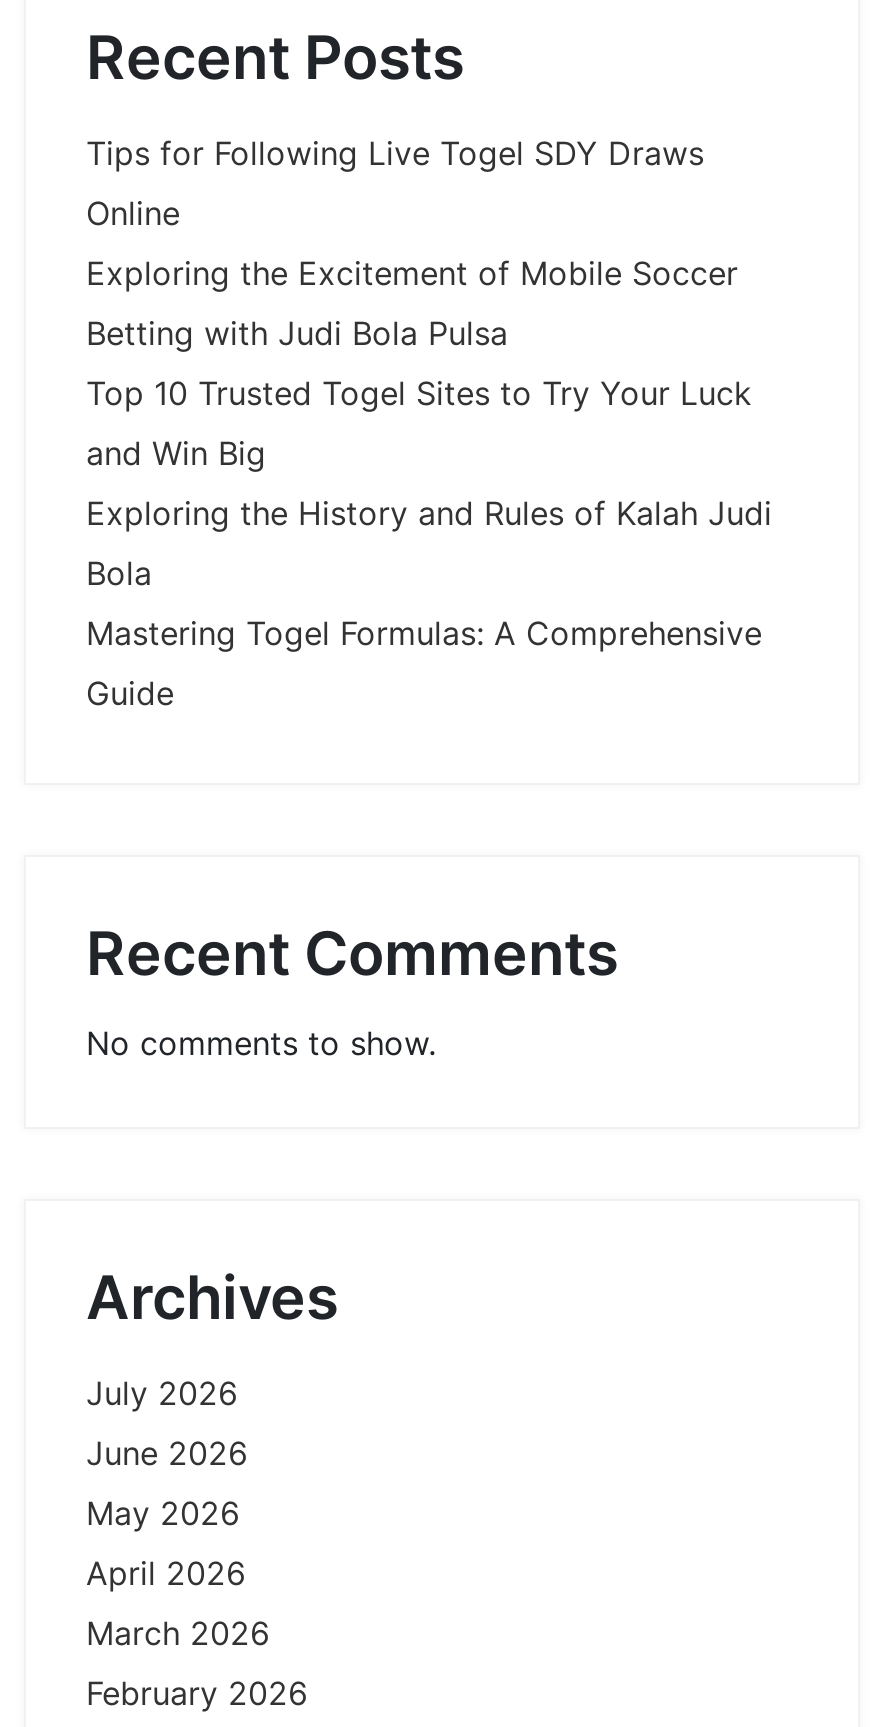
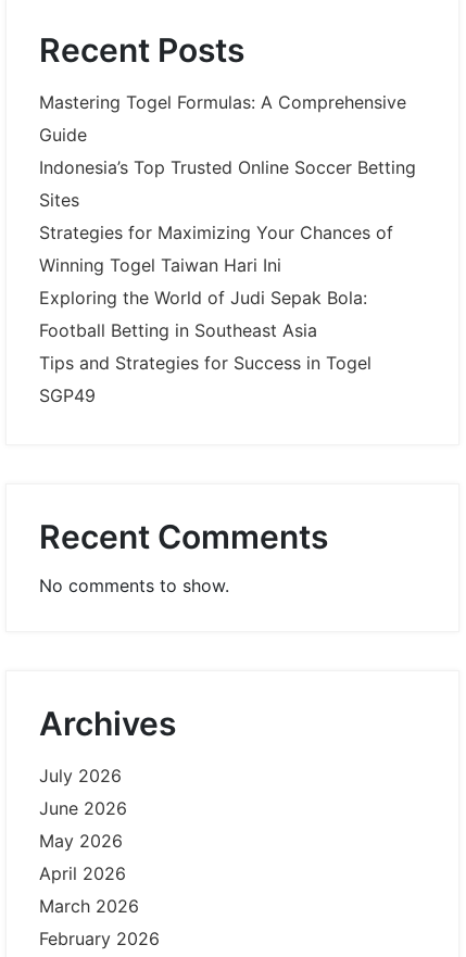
[86,133,772,593] Tips for Following Live Togel SDY Draws | Online | Exploring the Excitement of Mobile Soccer | Betting with Judi Bola Pulsa | Top 10 Trusted Togel Sites to Try Your Luck | and Win Big | Exploring the History and Rules of Kalah Judi | Bola -> none
moved [86,613,762,713] -> [39,91,406,146]: Mastering Togel Formulas: A Comprehensive | Guide
none -> [39,156,416,406] Indonesia’s Top Trusted Online Soccer Betting | Sites | Strategies for Maximizing Your Chances of | Winning Togel Taiwan Hari Ini | Exploring the World of Judi Sepak Bola: | Football Betting in Southeast Asia | Tips and Strategies for Success in Togel | SGP49

